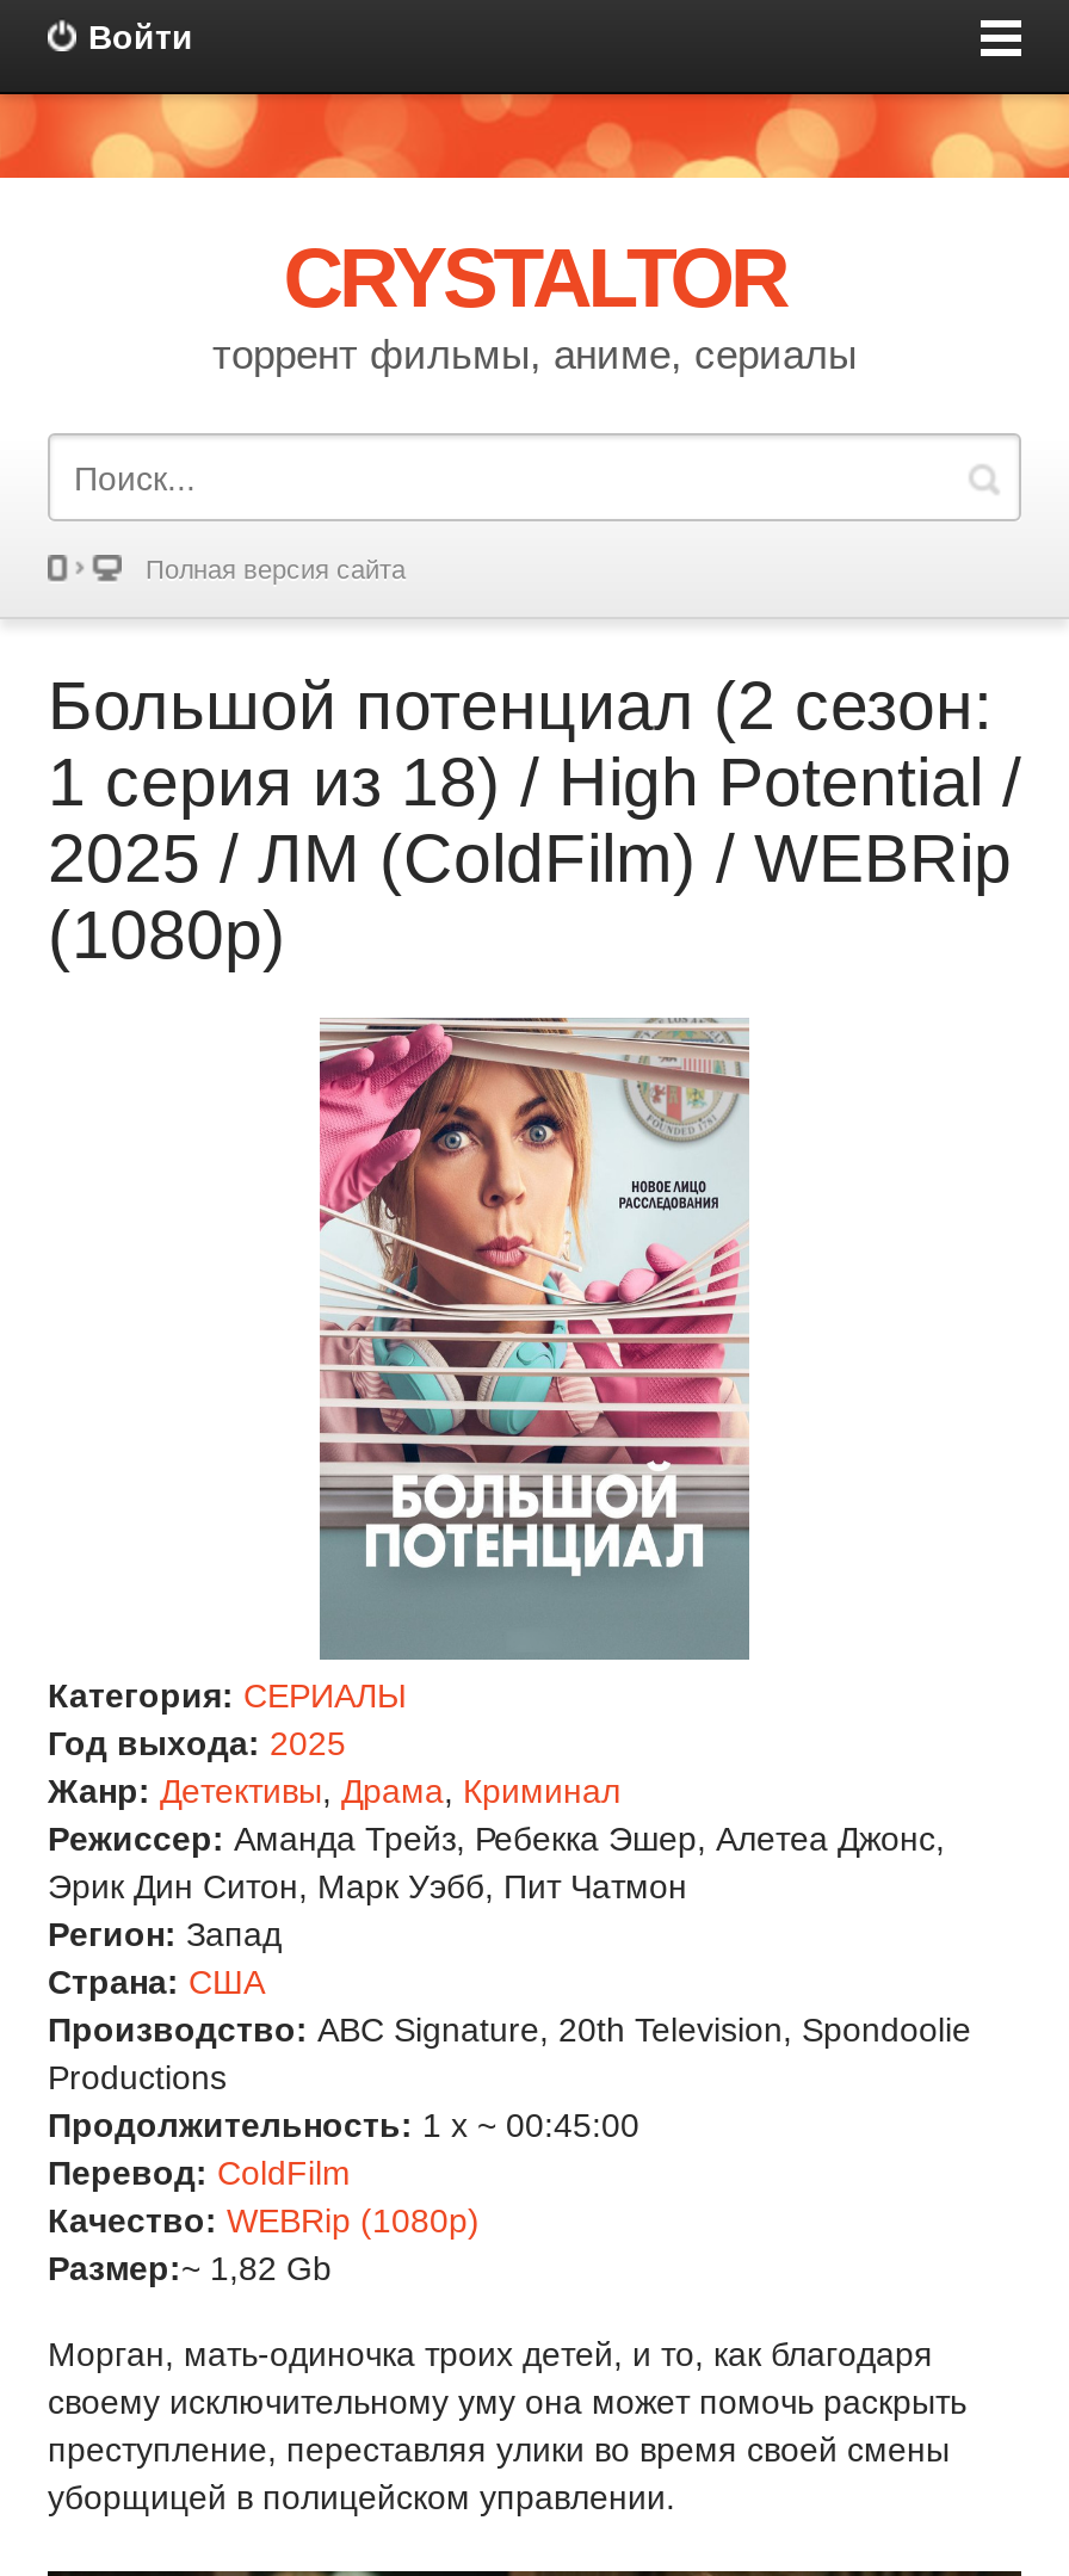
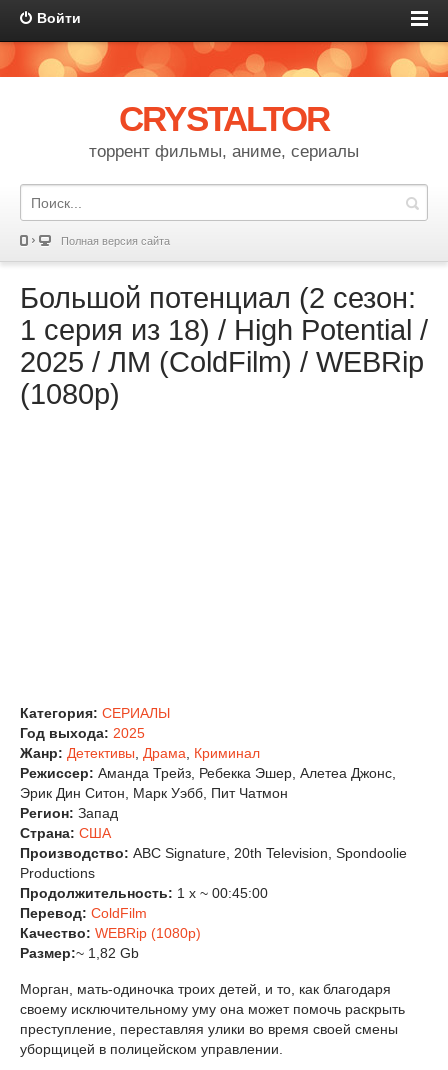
[317,1015,752,1662] [image] -> none

